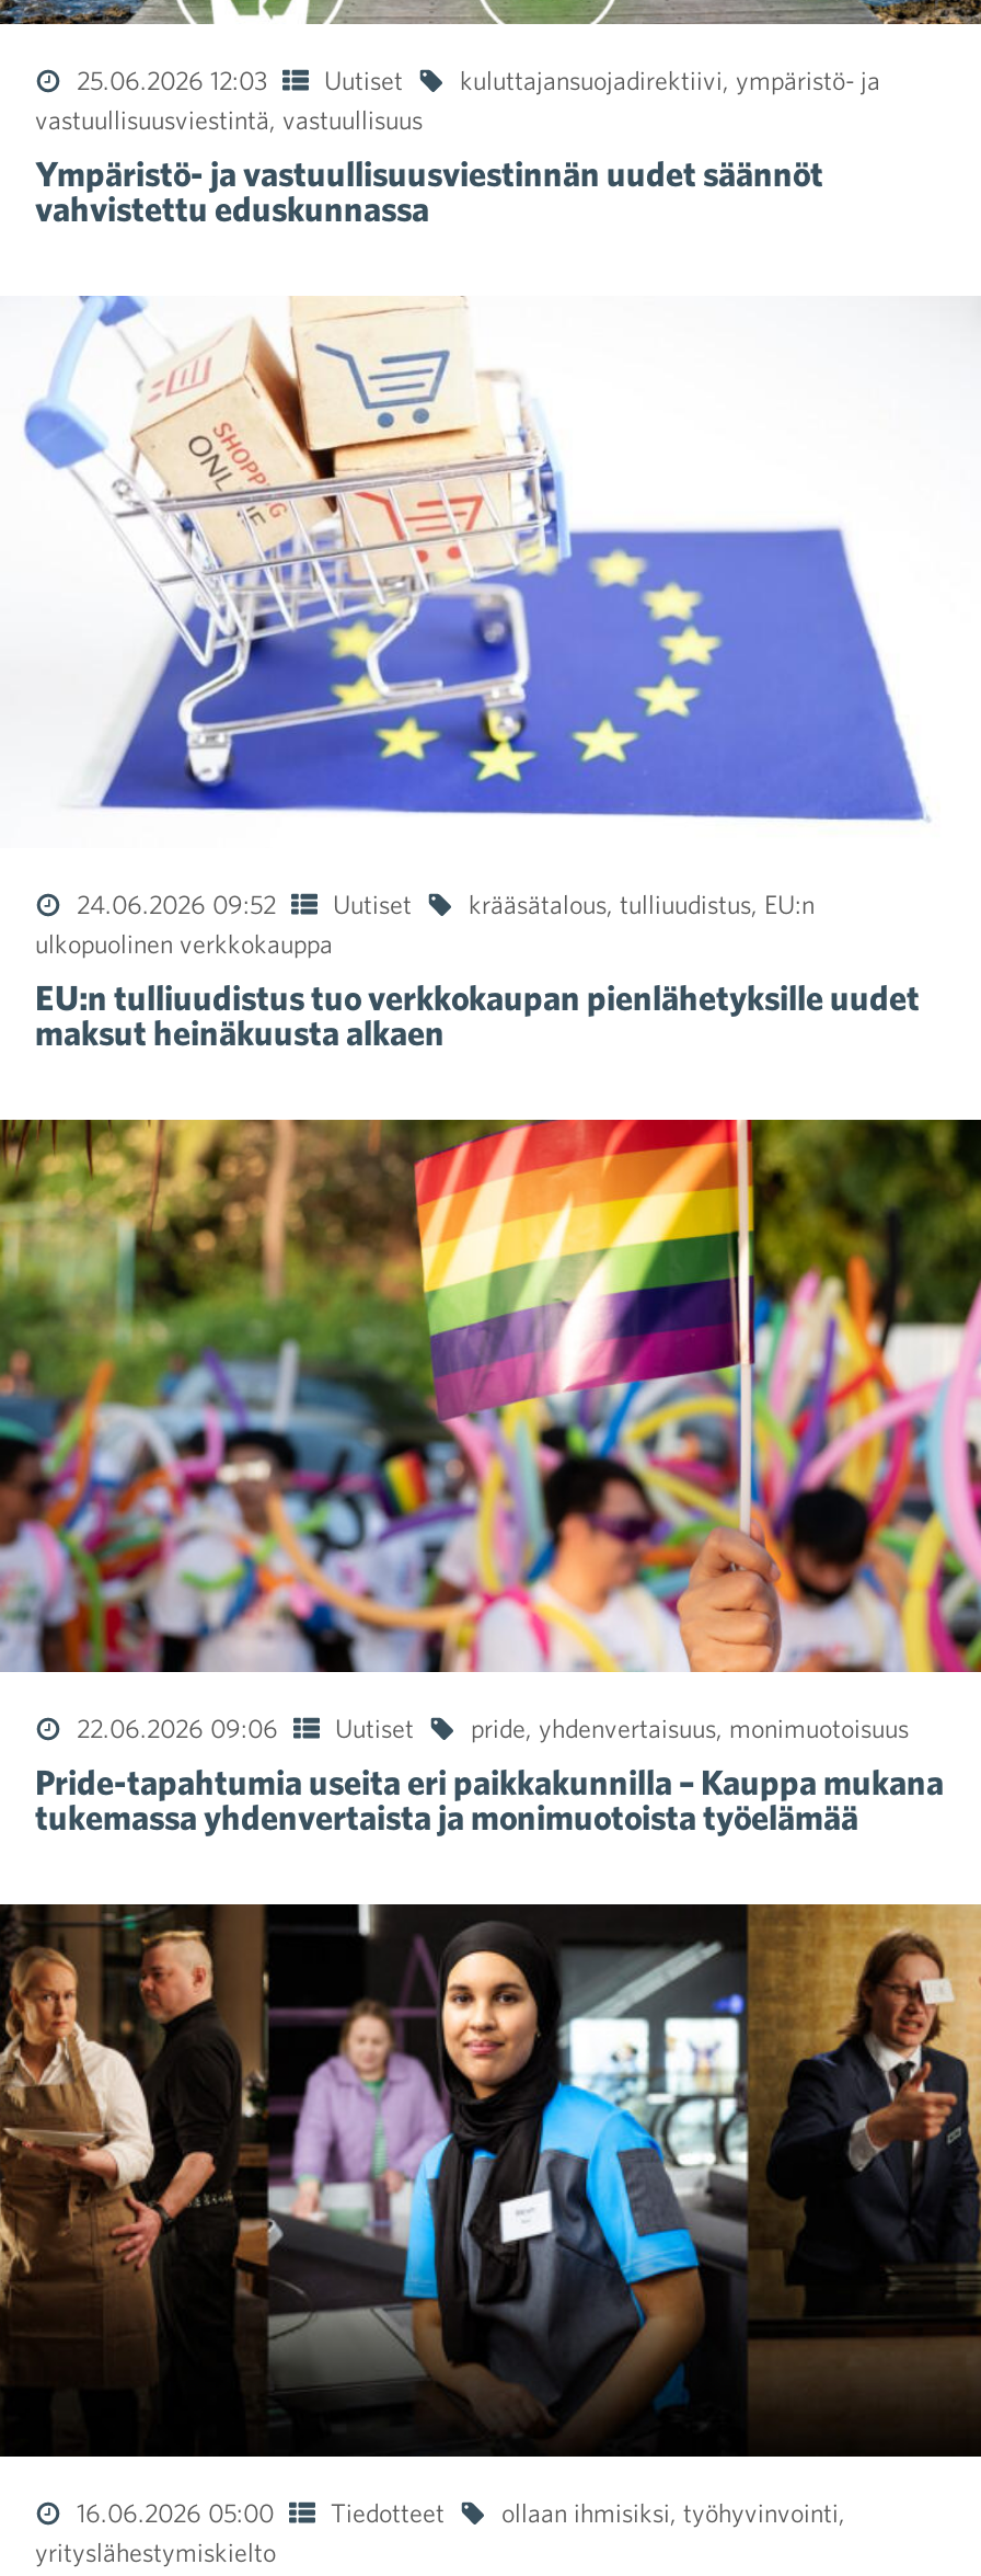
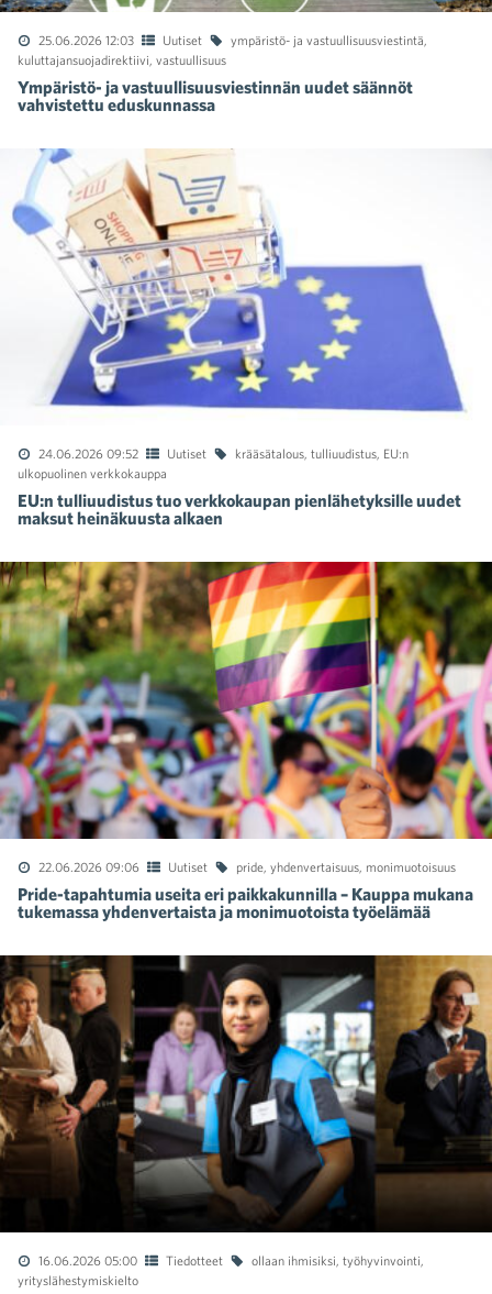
[35,64,880,134] kuluttajansuojadirektiivi, ympäristö- ja | vastuullisuusviestintä, vastuullisuus -> [18,32,427,67] ympäristö- ja vastuullisuusviestintä, | kuluttajansuojadirektiivi, vastuullisuus

